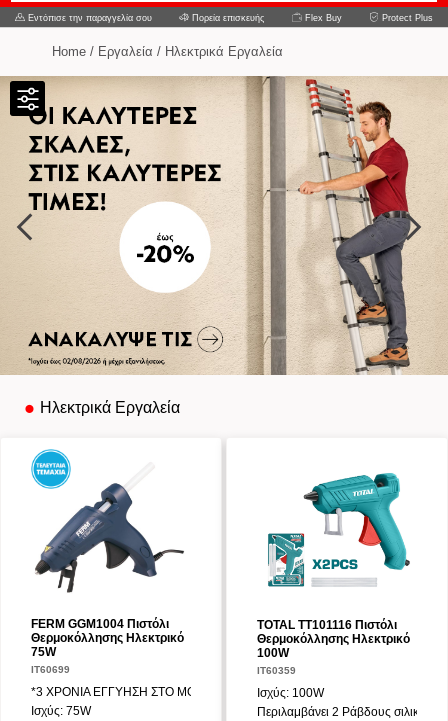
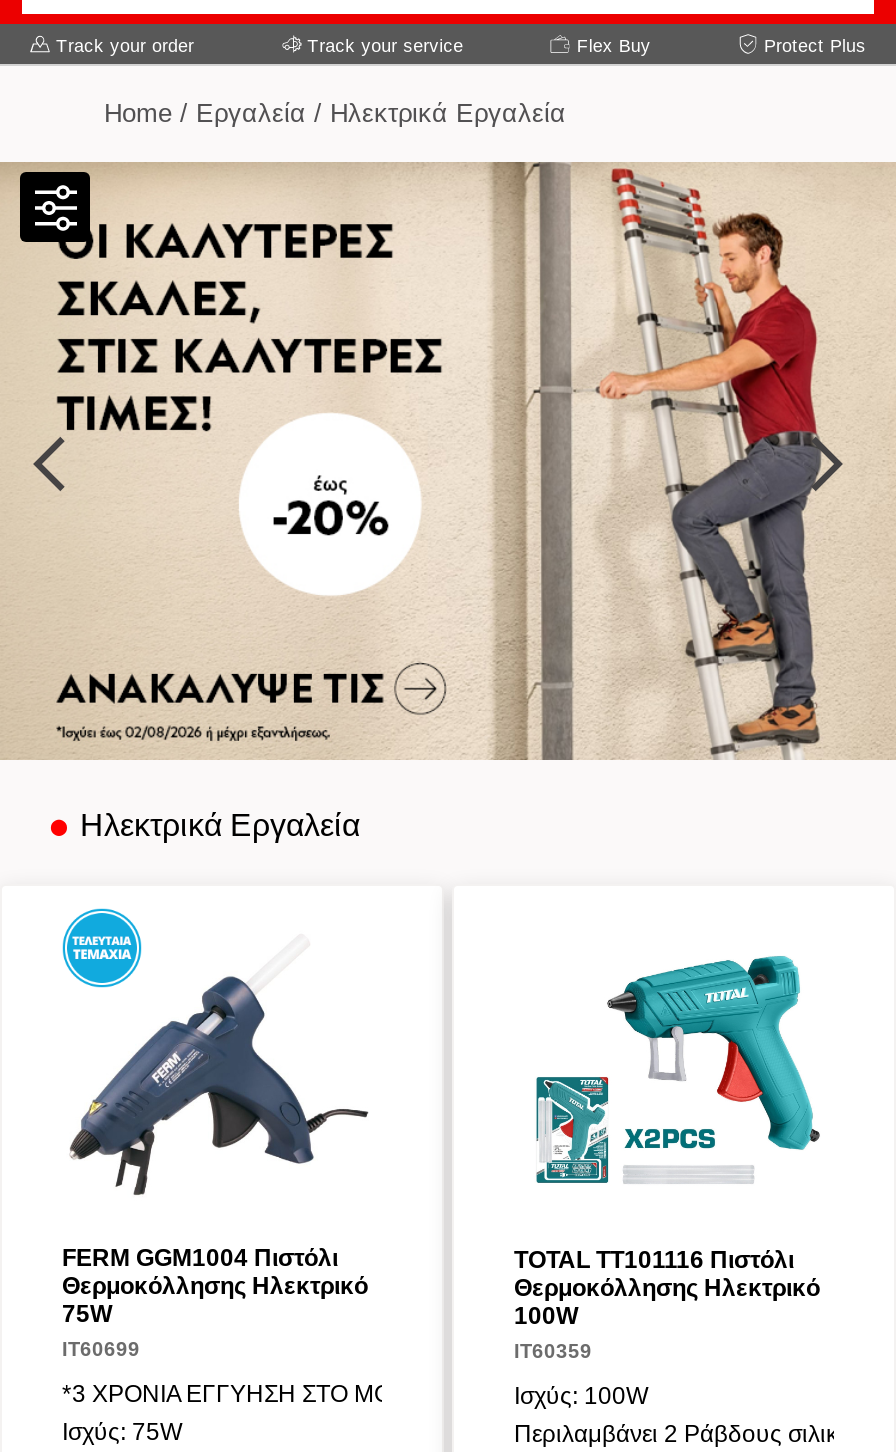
[28,13,264,23] Εντόπισε την παραγγελία σου | Πορεία επισκευής -> [56,36,463,56] Track your order | Track your service

